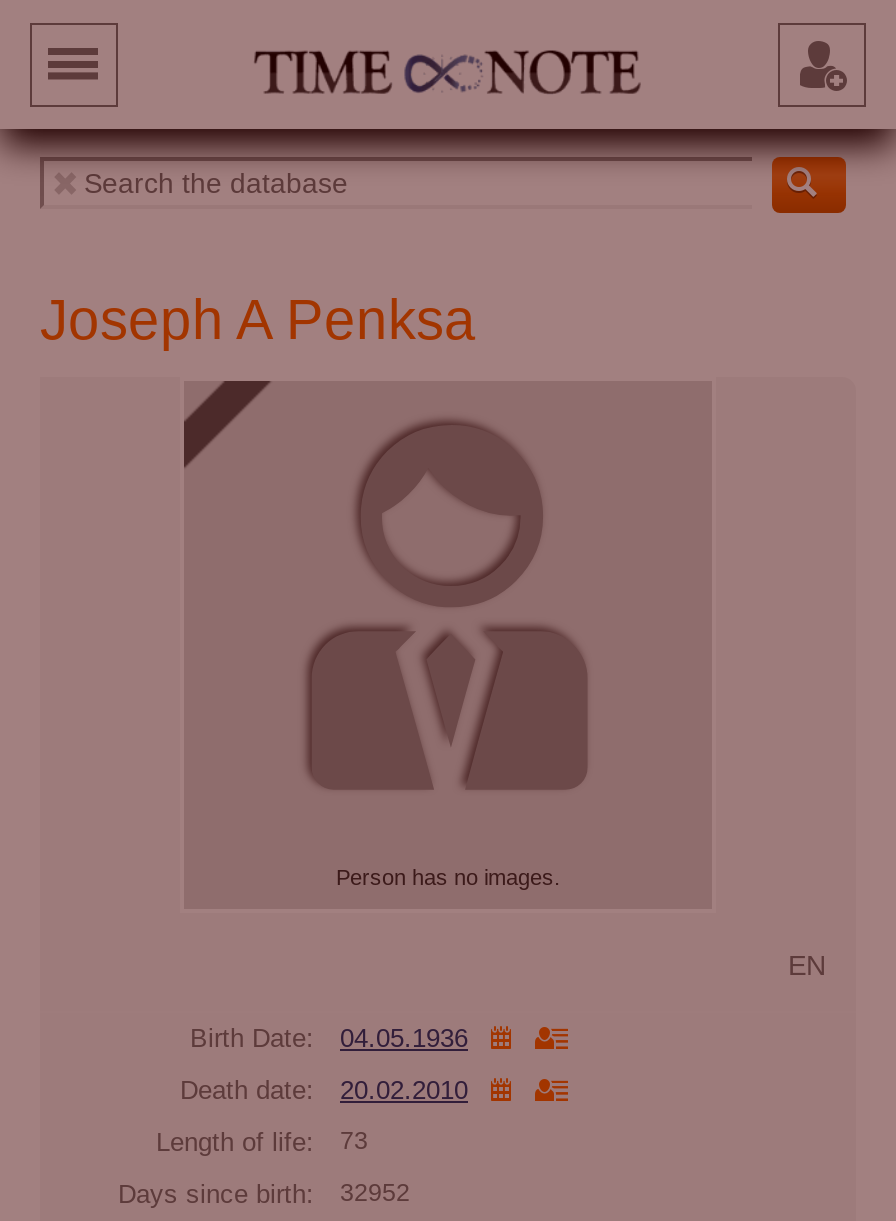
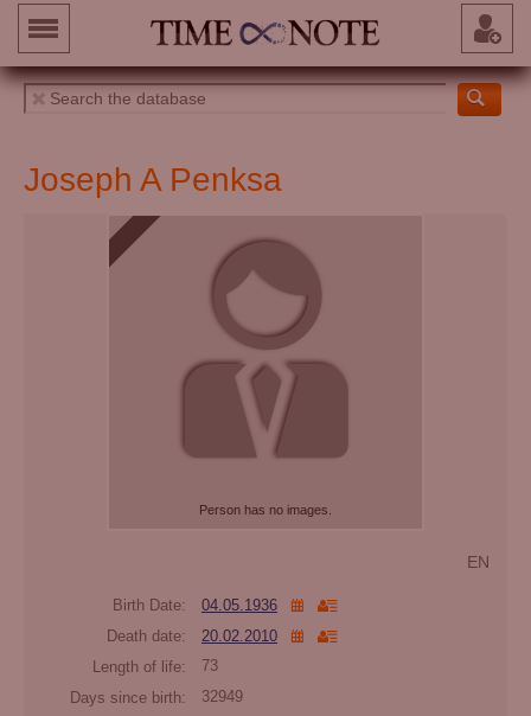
[118,1178,410,1208] Days since birth: 32952 -> [70,688,243,706] Days since birth: 32949

